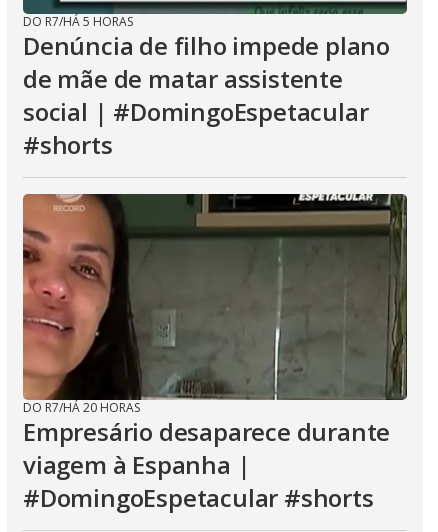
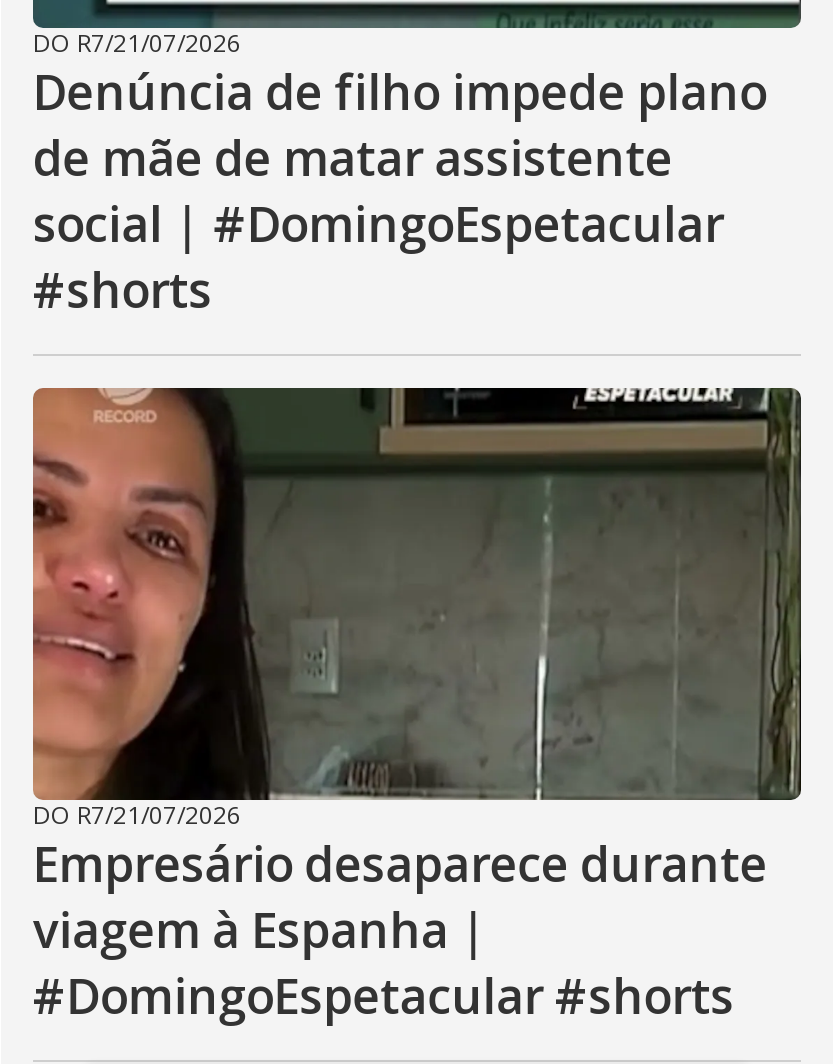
[23,13,133,30] DO R7/HÁ 5 HORAS -> [33,26,241,60] DO R7/21/07/2026
[23,399,140,416] DO R7/HÁ 20 HORAS -> [33,798,241,832] DO R7/21/07/2026

